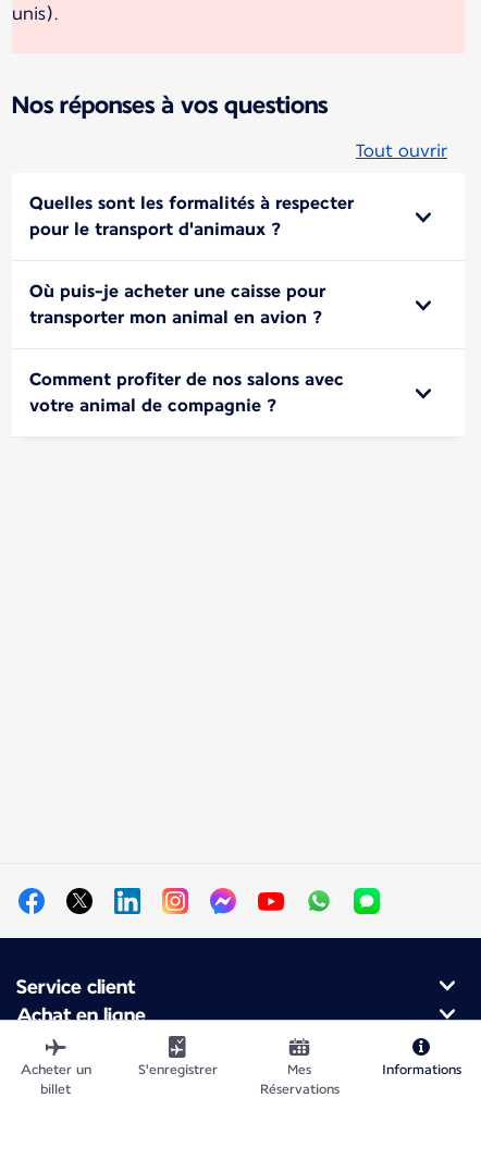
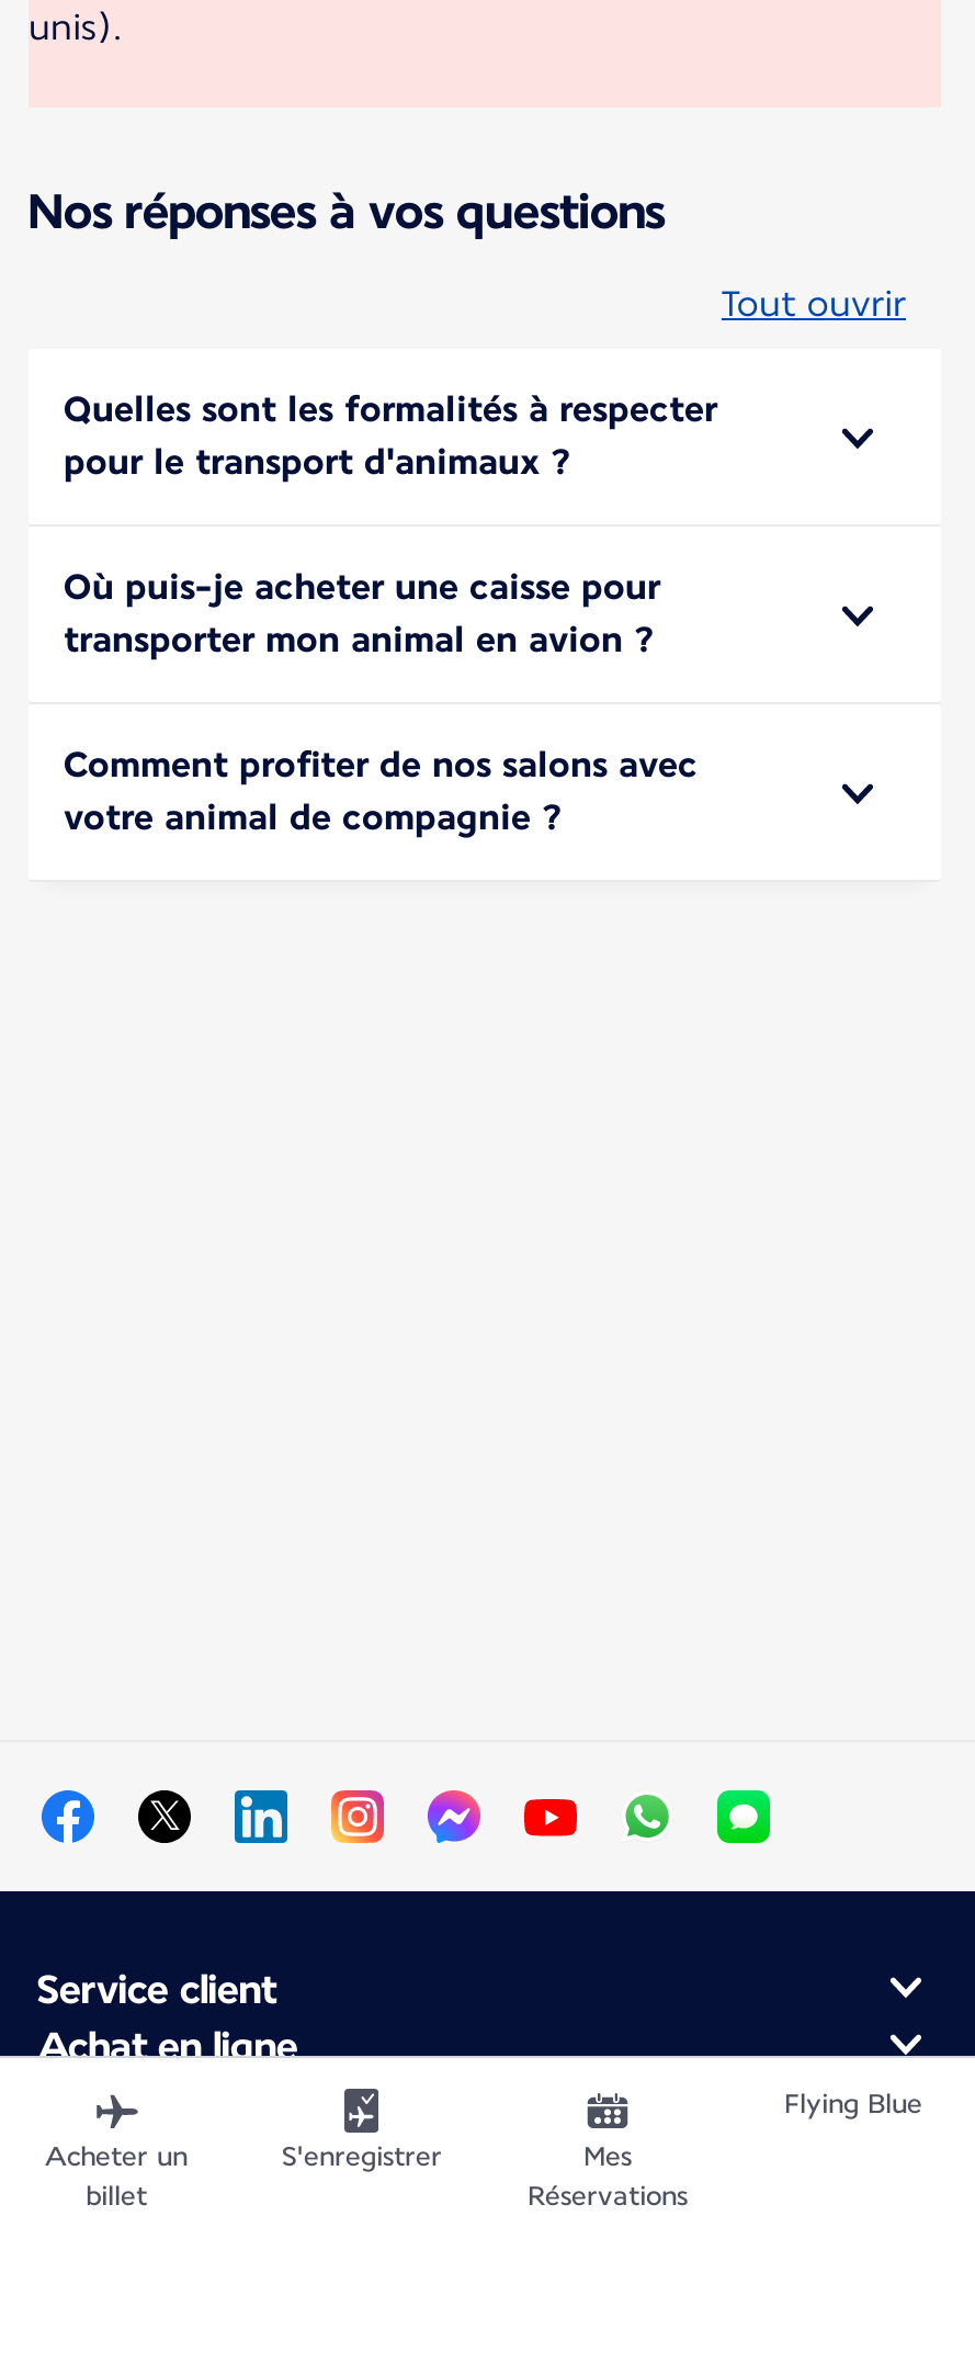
[381,1062,461,1077] Informations -> [784,2089,922,2119] Flying Blue

